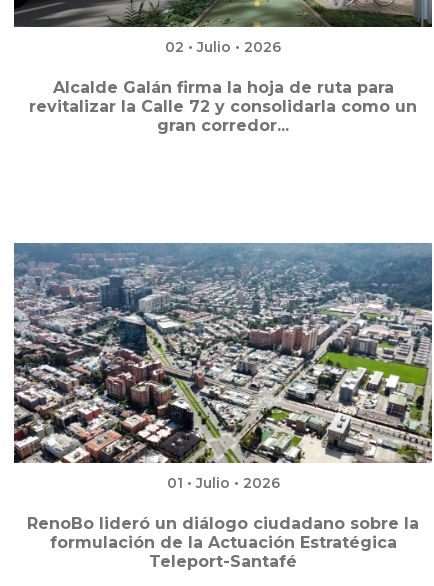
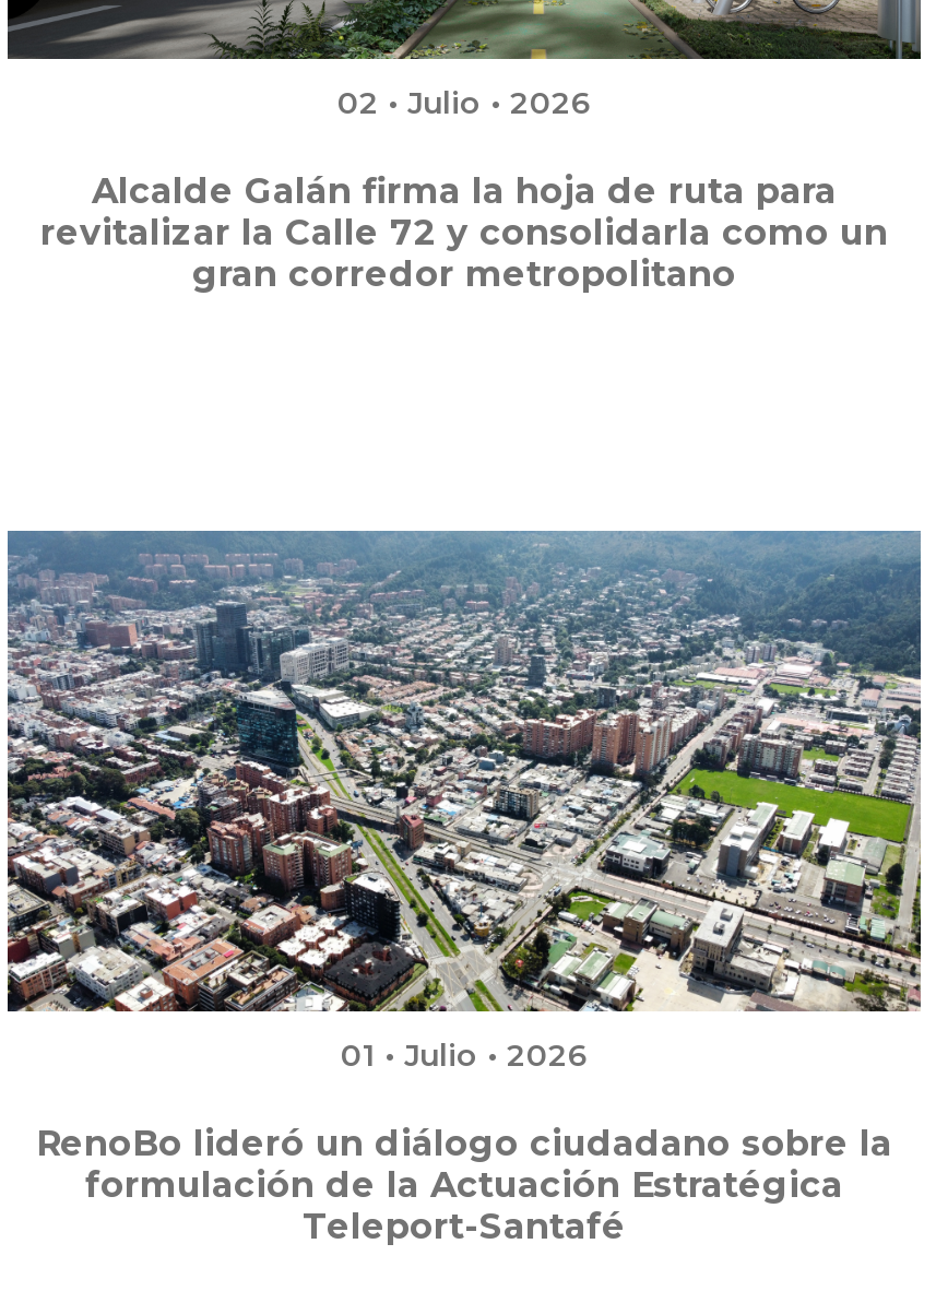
[157,116,289,135] gran corredor... -> [192,254,736,296] gran corredor metropolitano

